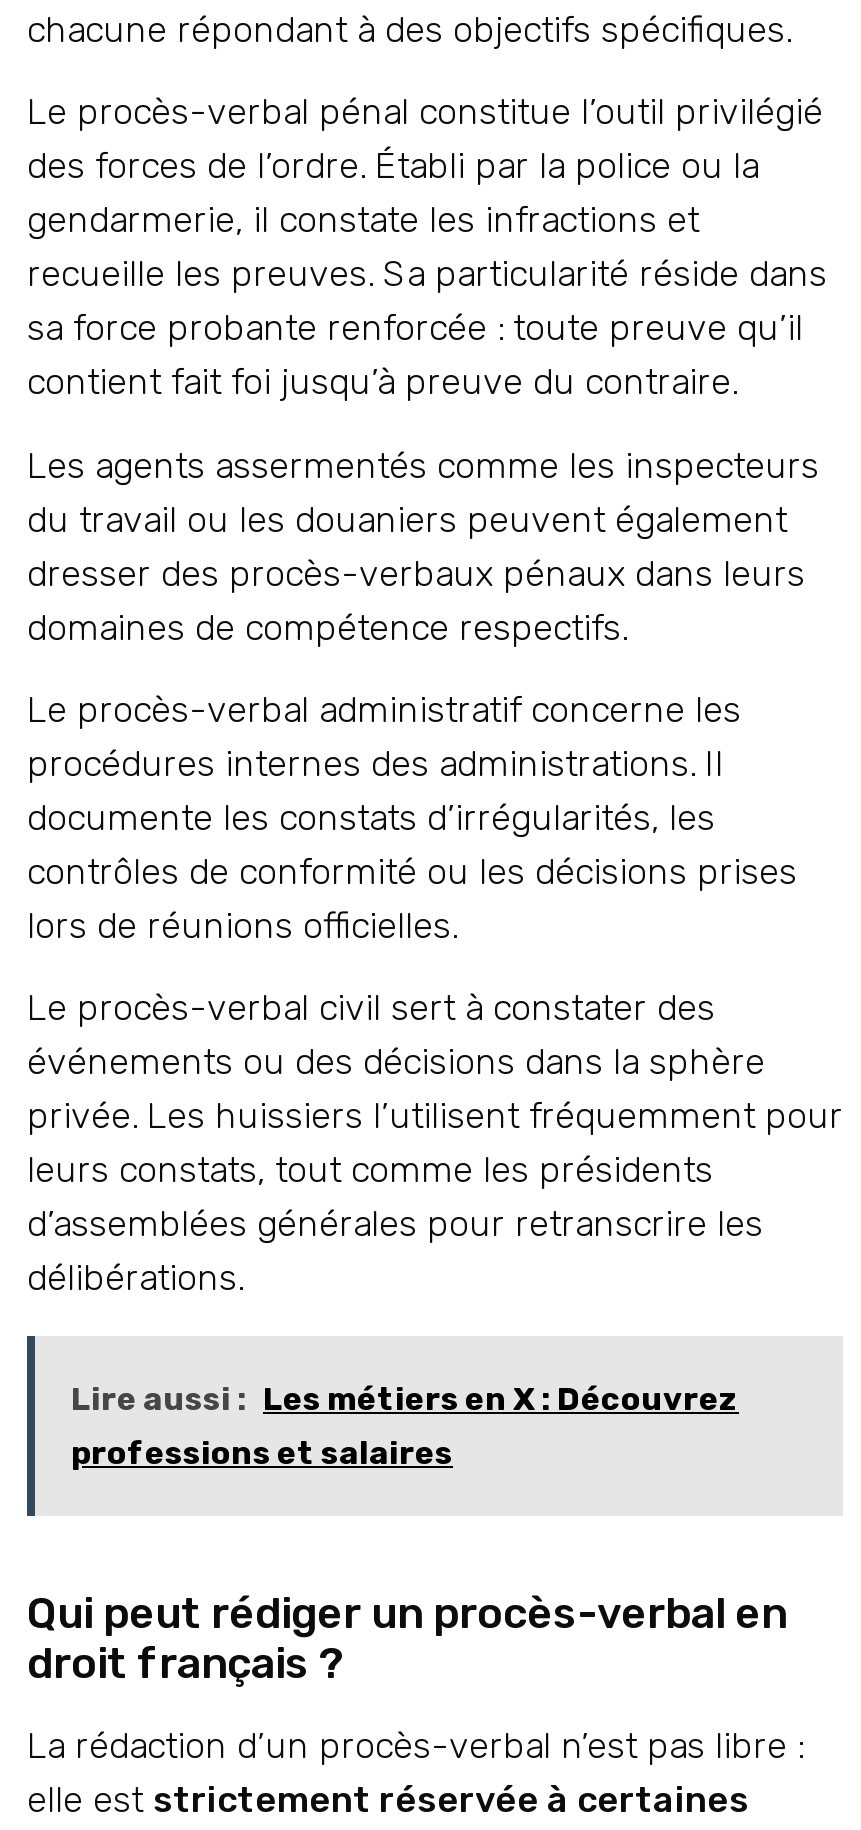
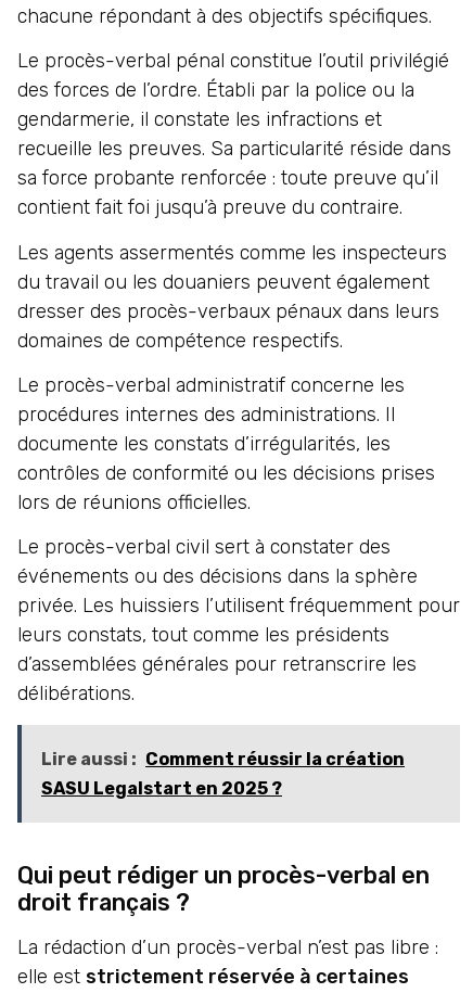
[71,1379,739,1471] Lire aussi : Les métiers en X : Découvrez | professions et salaires -> [41,748,405,798] Lire aussi : Comment réussir la création | SASU Legalstart en 2025 ?

